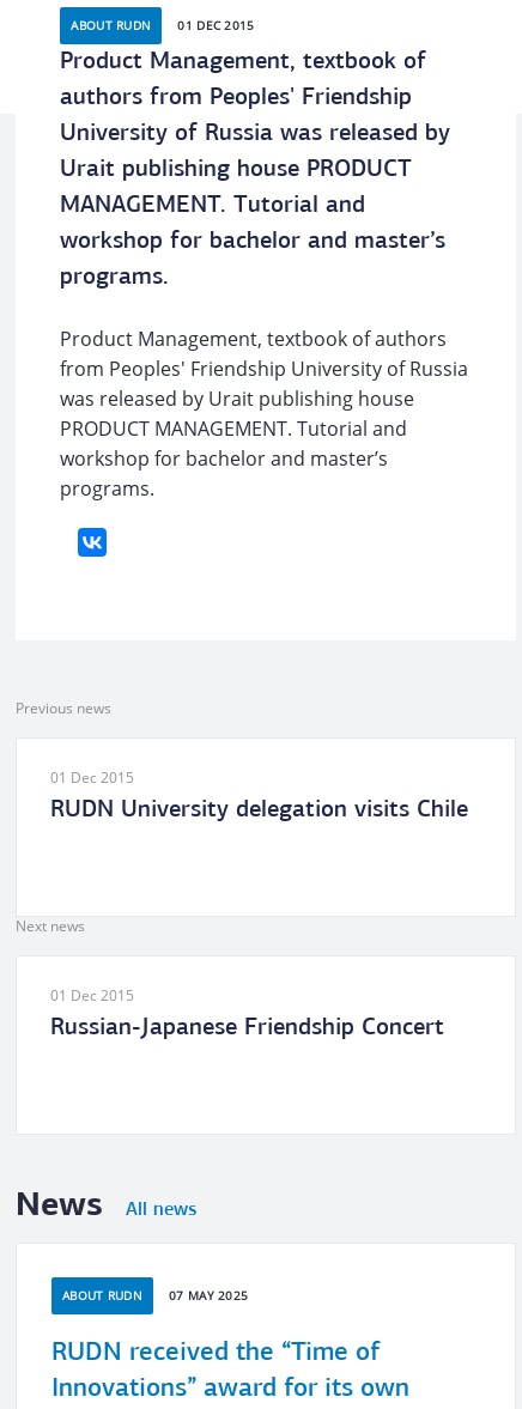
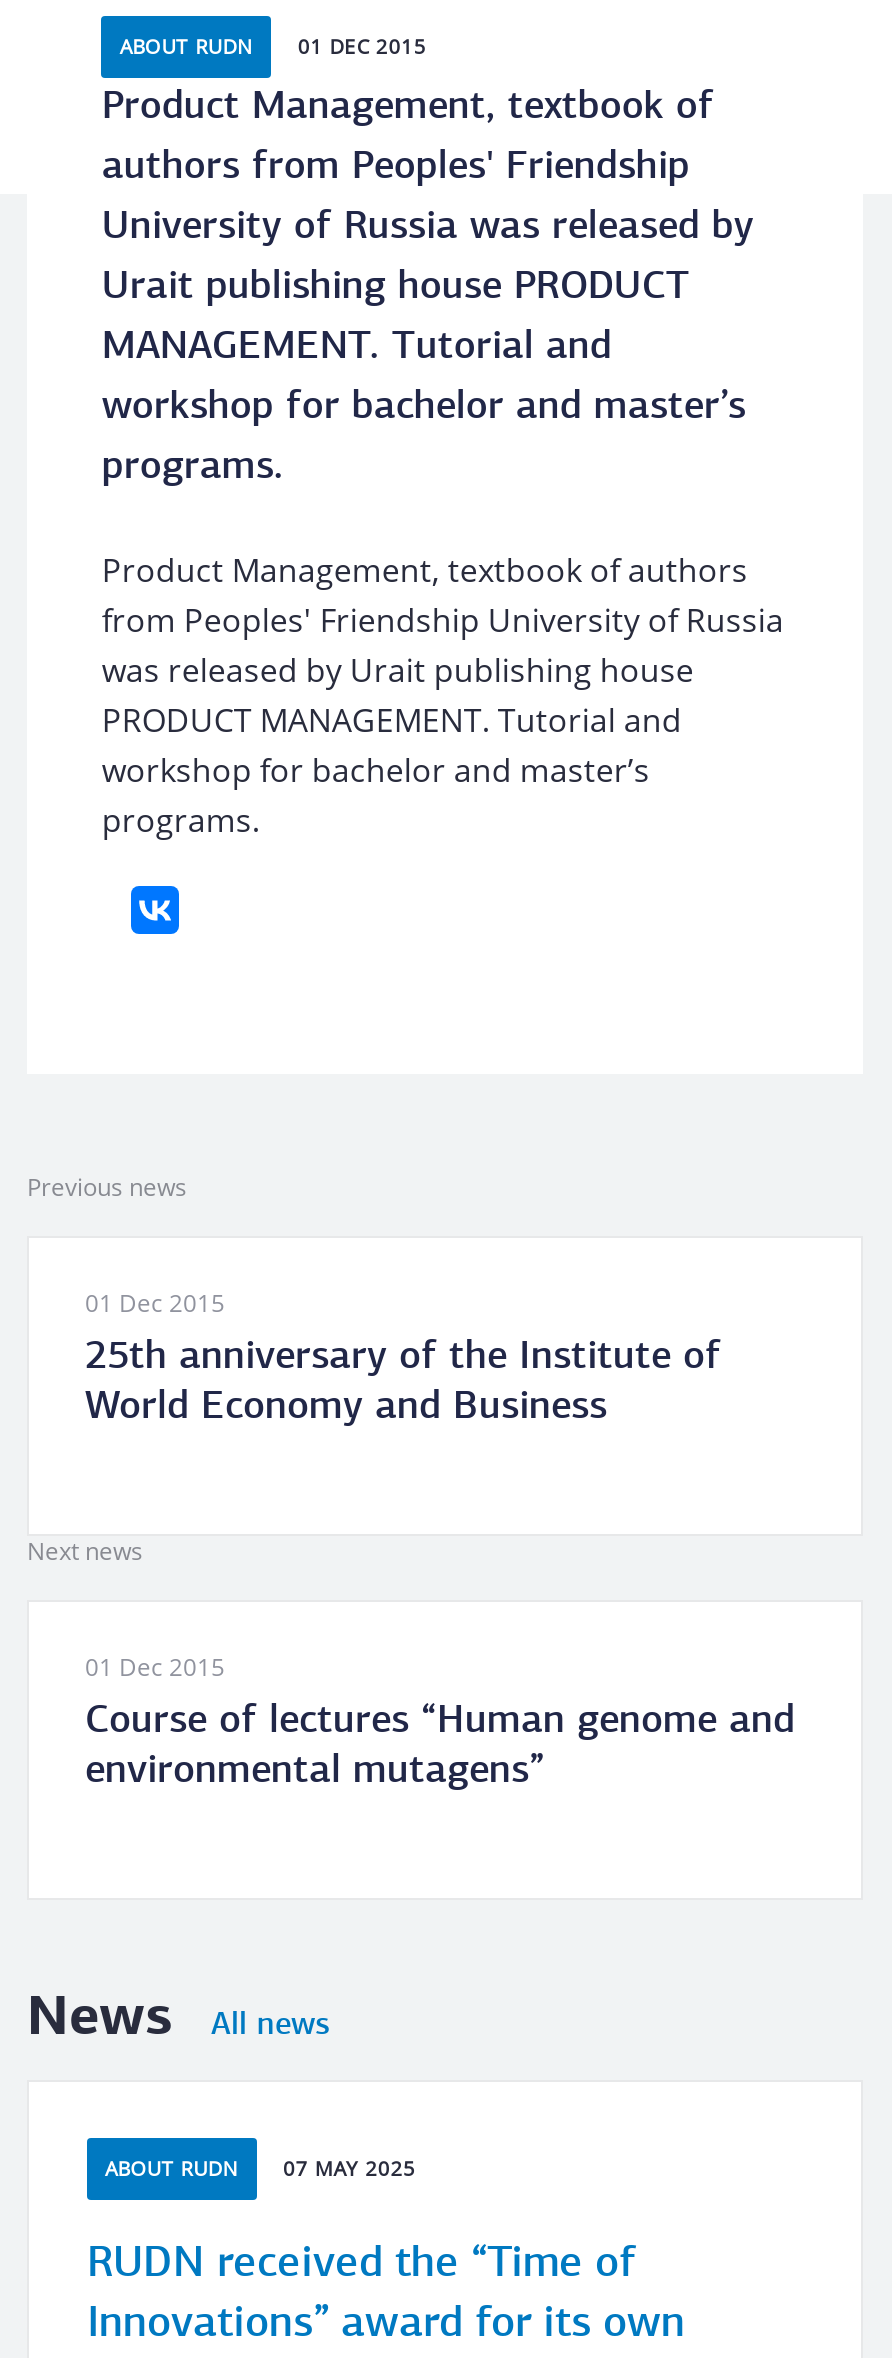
[50,798,468,822] RUDN University delegation visits Chile -> [85,1338,721,1428] 25th anniversary of the Institute of | World Economy and Business
[50,1016,444,1040] Russian-Japanese Friendship Concert -> [85,1702,795,1792] Course of lectures “Human genome and | environmental mutagens”

